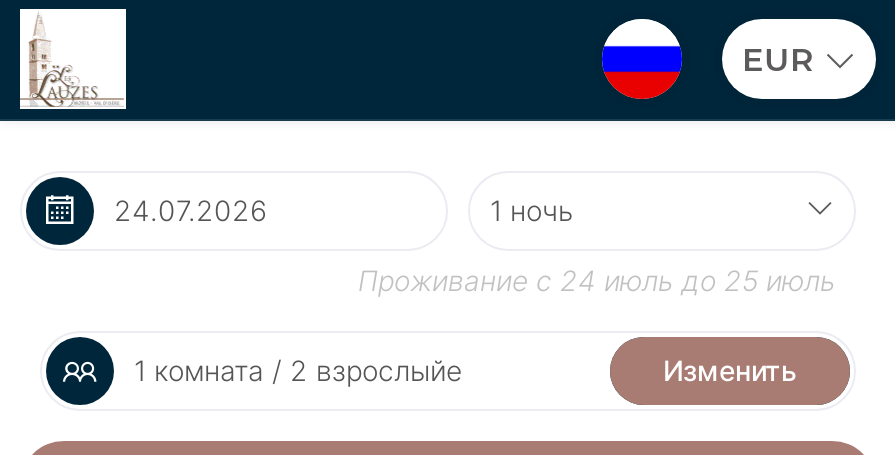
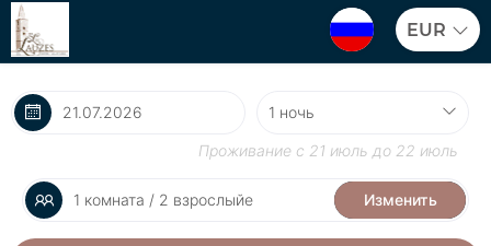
[358,263,836,297] Проживание с 24 июль до 25 июль -> [198,141,458,160] Проживание с 21 июль до 22 июль

